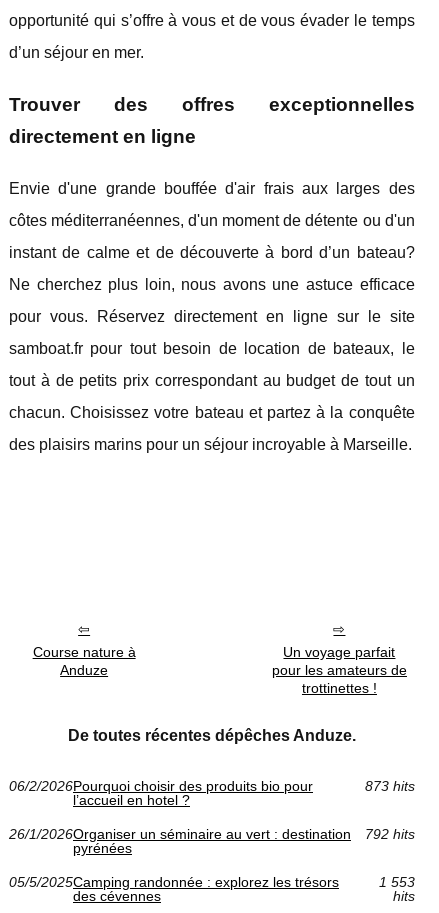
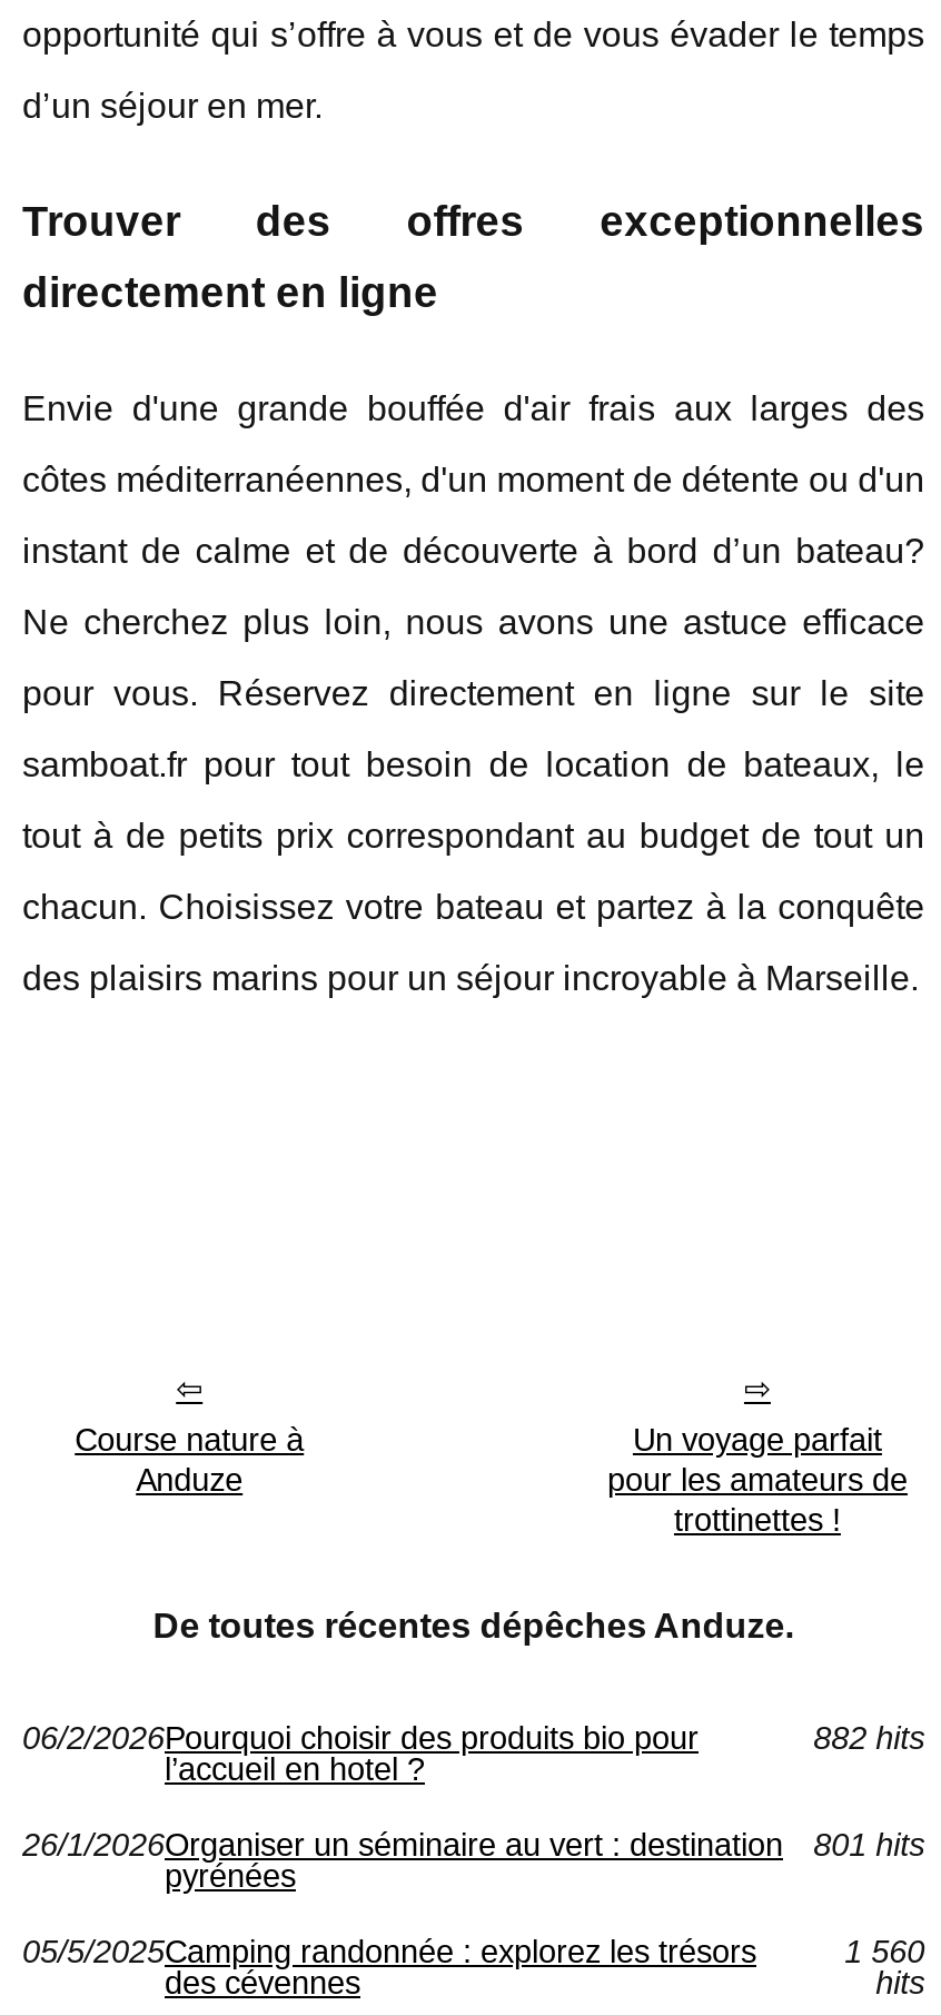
[365,778,415,794] 873 hits -> [813,1720,925,1755] 882 hits
[9,826,415,842] 26/1/2026Organiser un séminaire au vert : destination 792 hits -> [22,1827,925,1862] 26/1/2026Organiser un séminaire au vert : destination 801 hits
[379,874,415,890] 1 553 -> [844,1933,925,1969] 1 560

